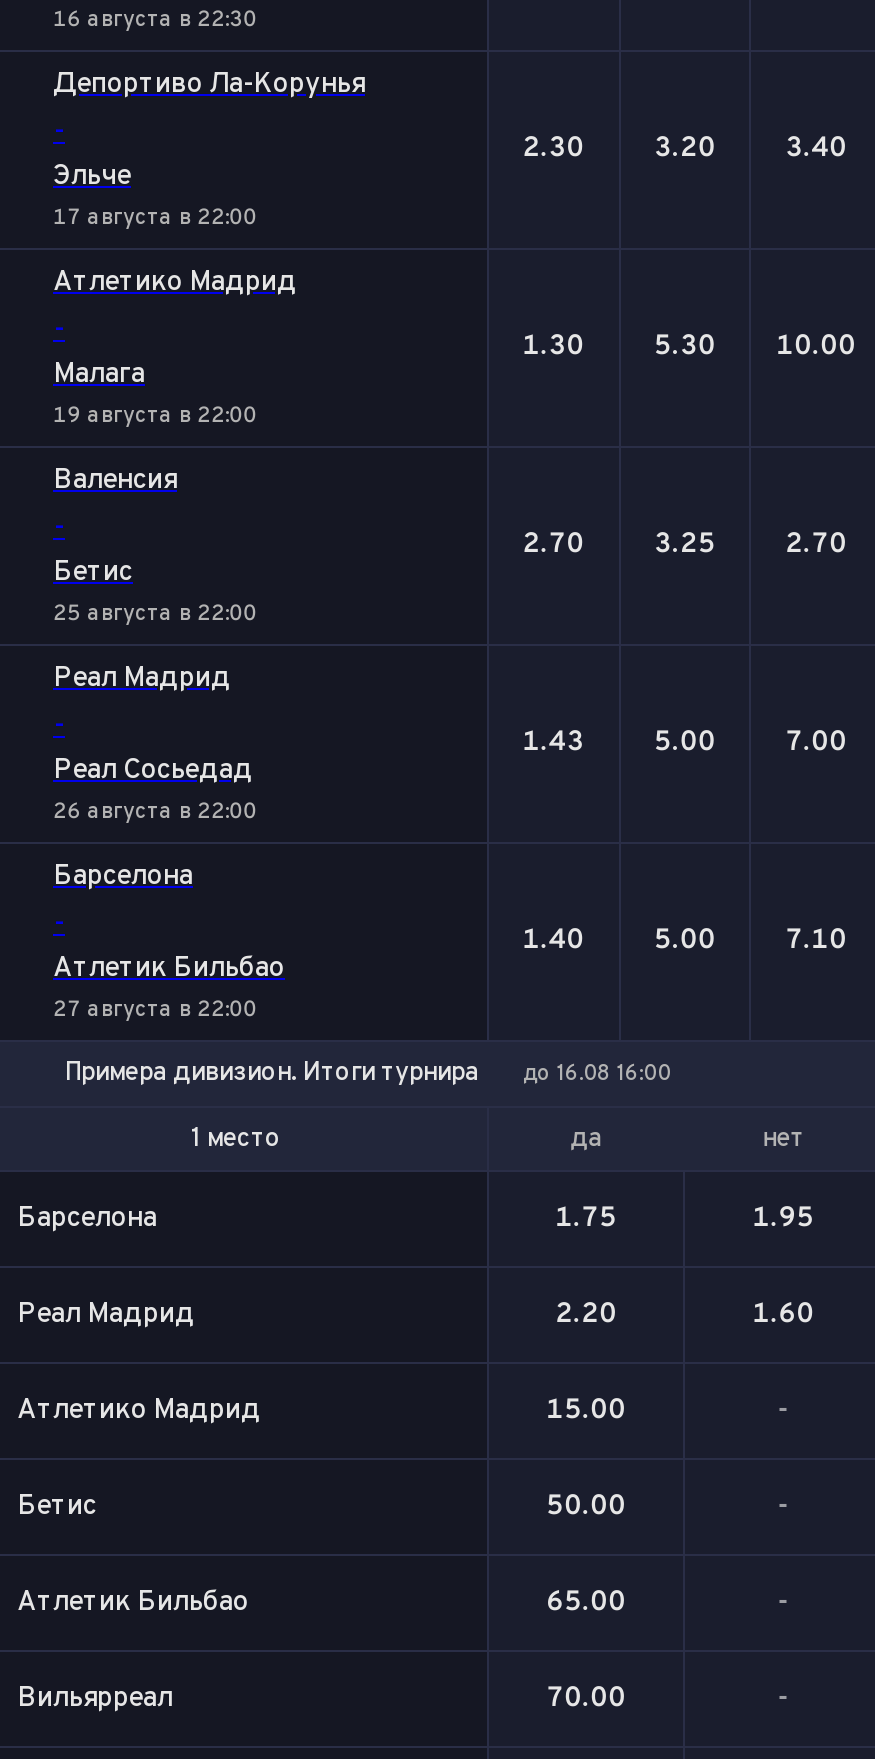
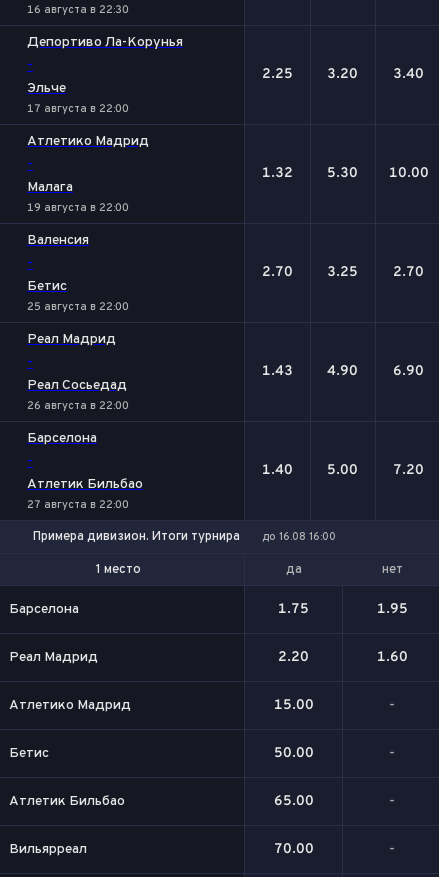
[522,132,584,166] 2.30 -> [262,66,293,83] 2.25
[522,330,584,364] 1.30 -> [262,165,293,182] 1.32
[654,726,716,760] 5.00 -> [327,363,358,380] 4.90
[785,726,847,760] 7.00 -> [393,363,424,380] 6.90
[785,924,847,958] 7.10 -> [393,462,424,479] 7.20

